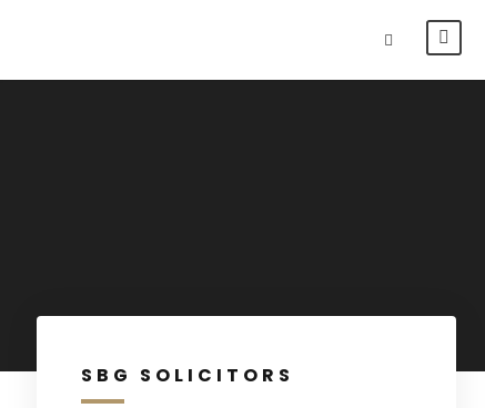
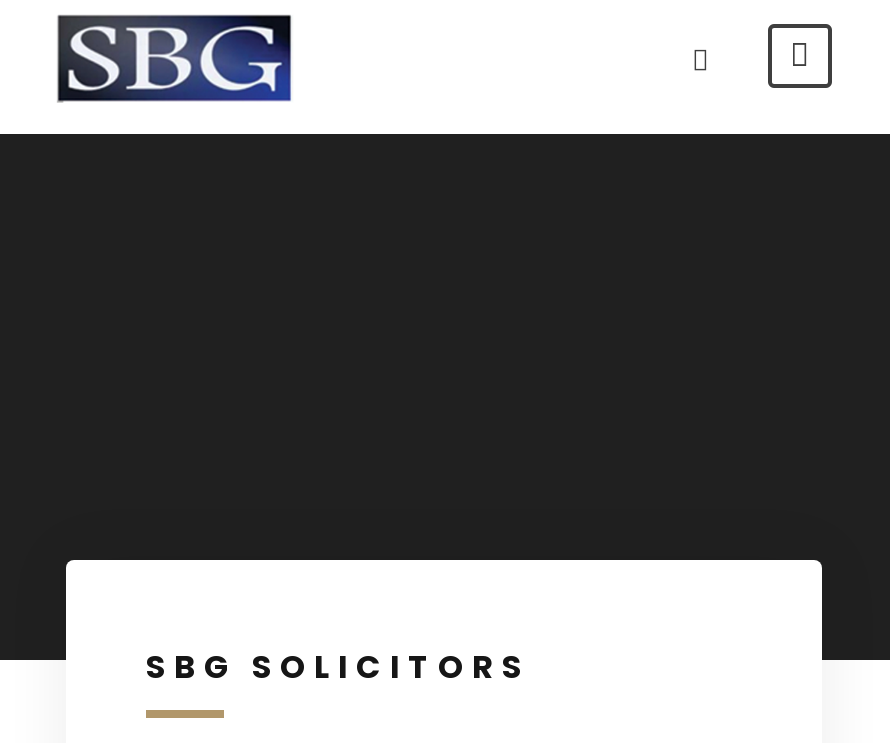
none -> [56,12,294,104] [image]

